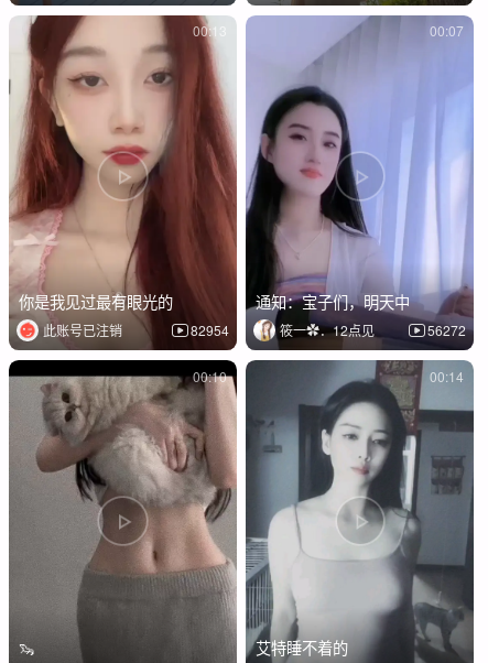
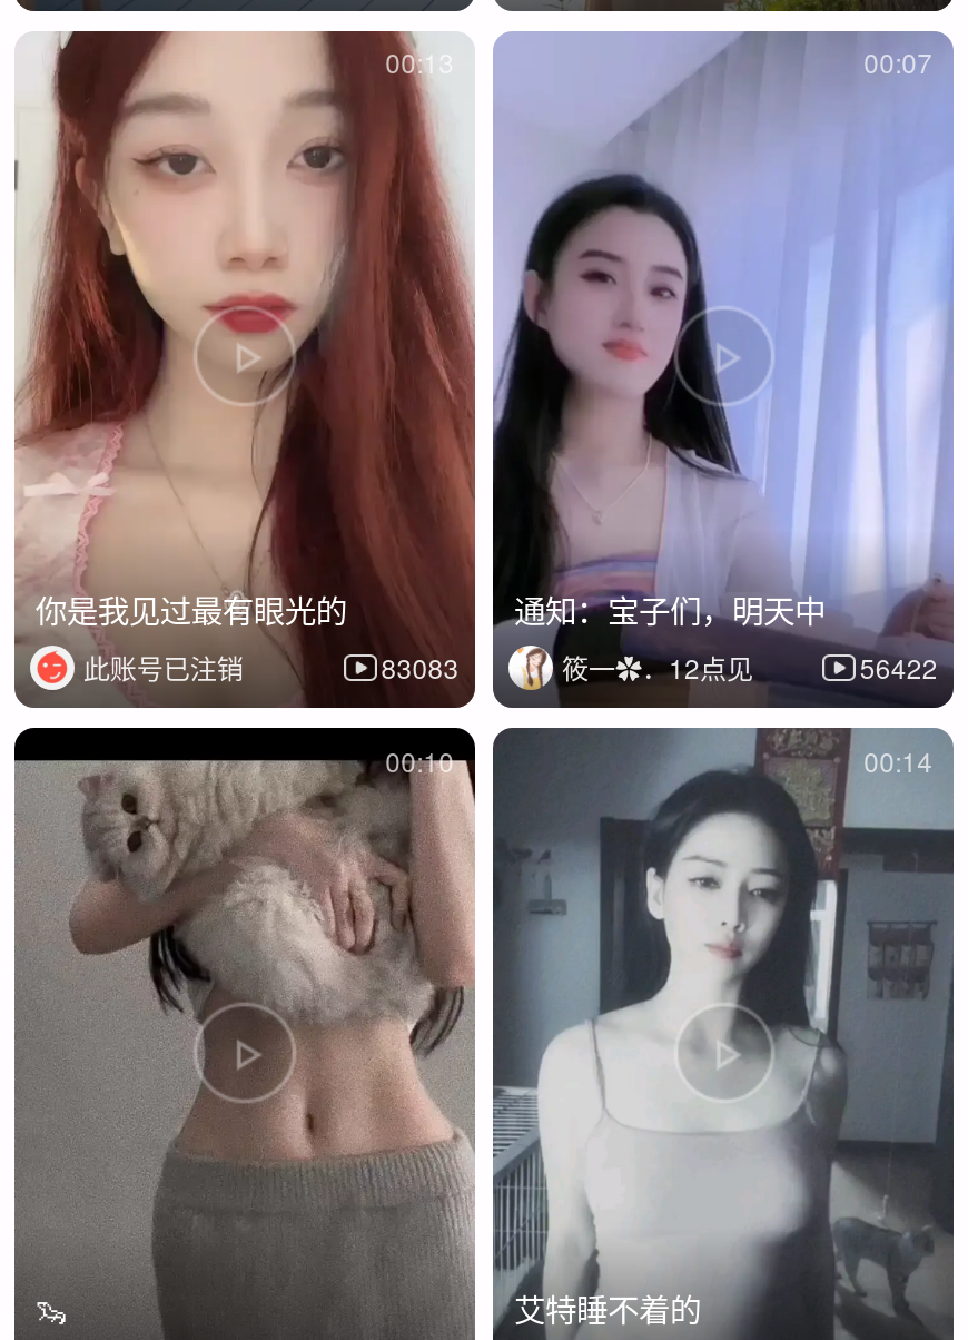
[190,321,229,339] 82954 -> [381,648,459,686] 83083
[427,321,466,339] 56272 -> [860,648,938,686] 56422

